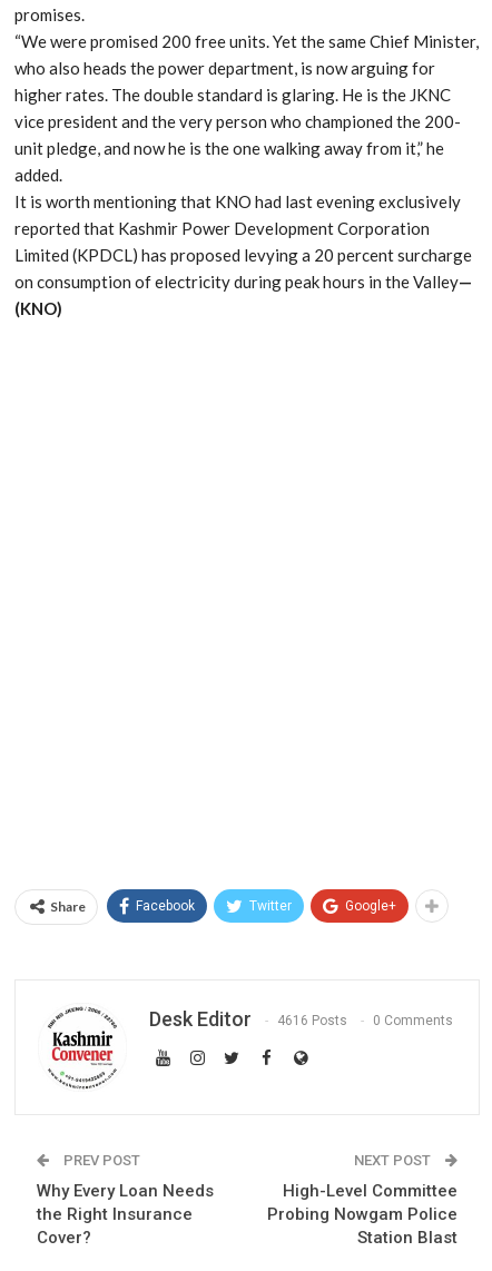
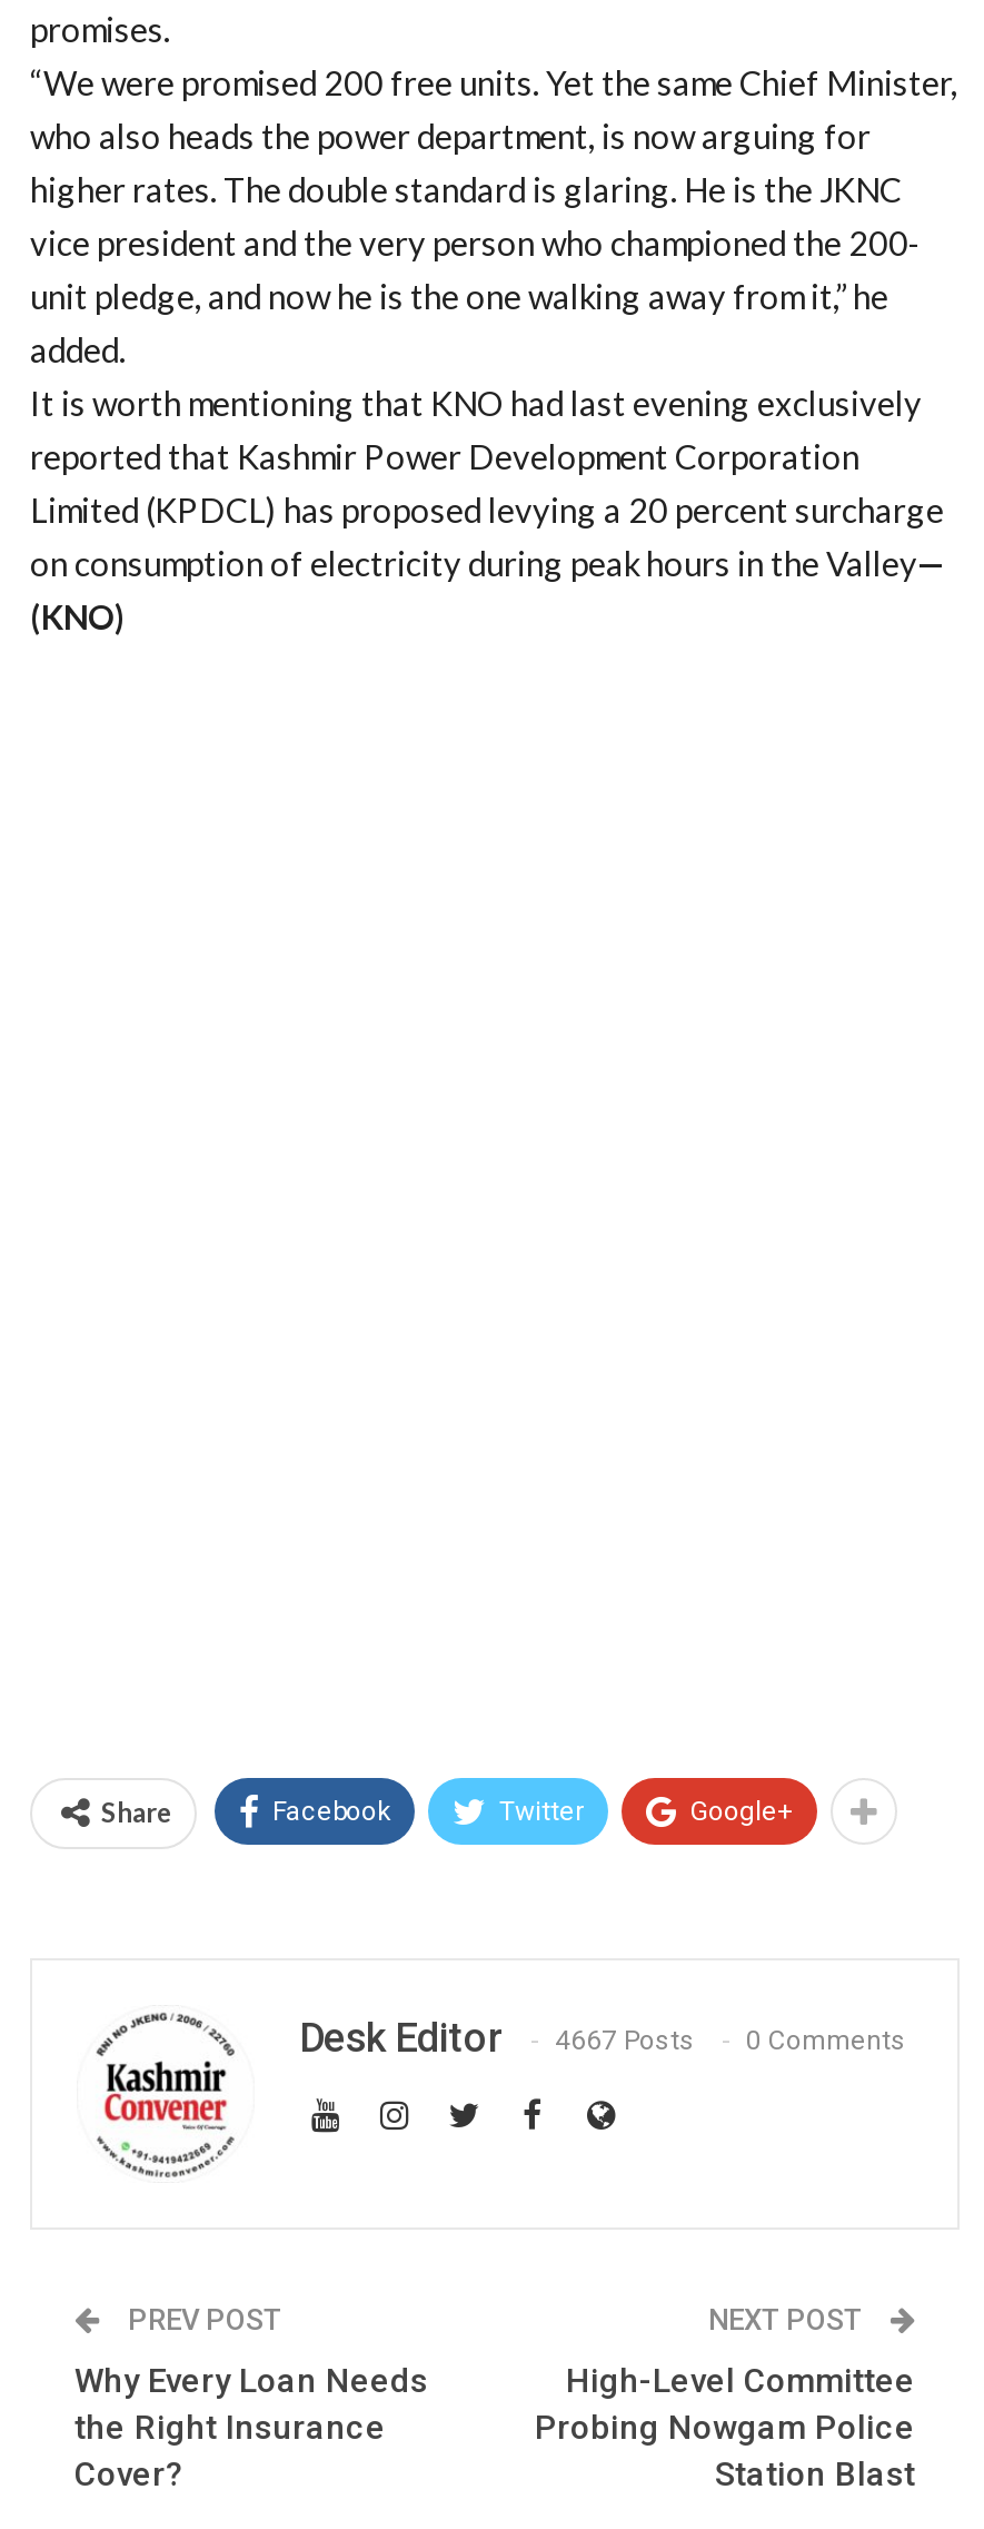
[149,1007,453,1030] Desk Editor 4616 Posts 0 Comments -> [299,2013,906,2060] Desk Editor 4667 Posts 0 Comments

